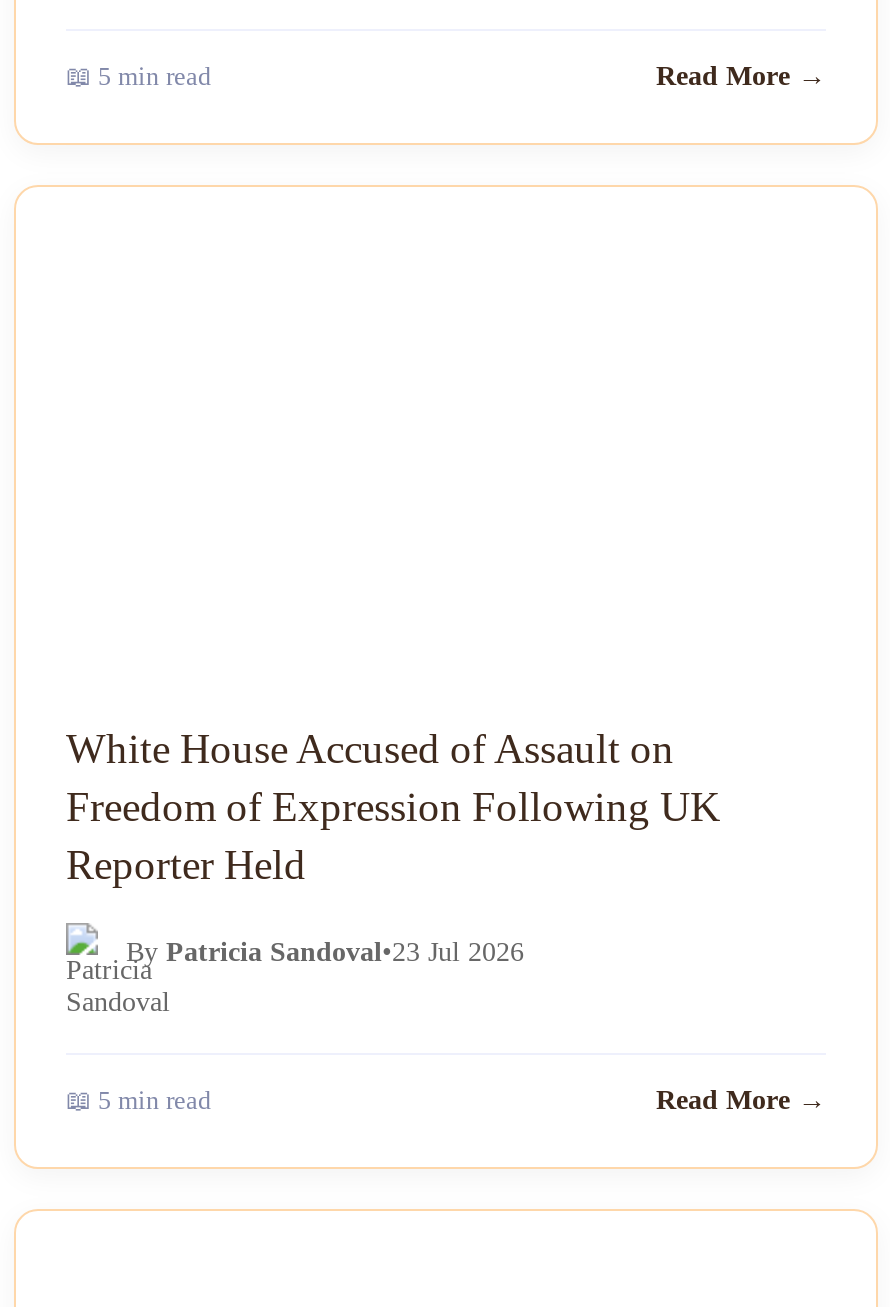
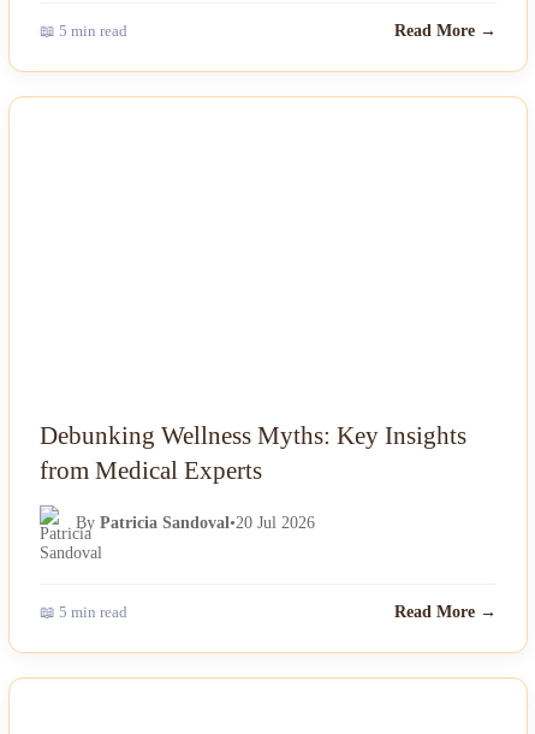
[66,725,720,887] White House Accused of Assault on | Freedom of Expression Following UK | Reporter Held -> [40,421,466,484] Debunking Wellness Myths: Key Insights | from Medical Experts
[126,937,524,967] By Patricia Sandoval•23 Jul 2026 -> [76,514,315,532] By Patricia Sandoval•20 Jul 2026

